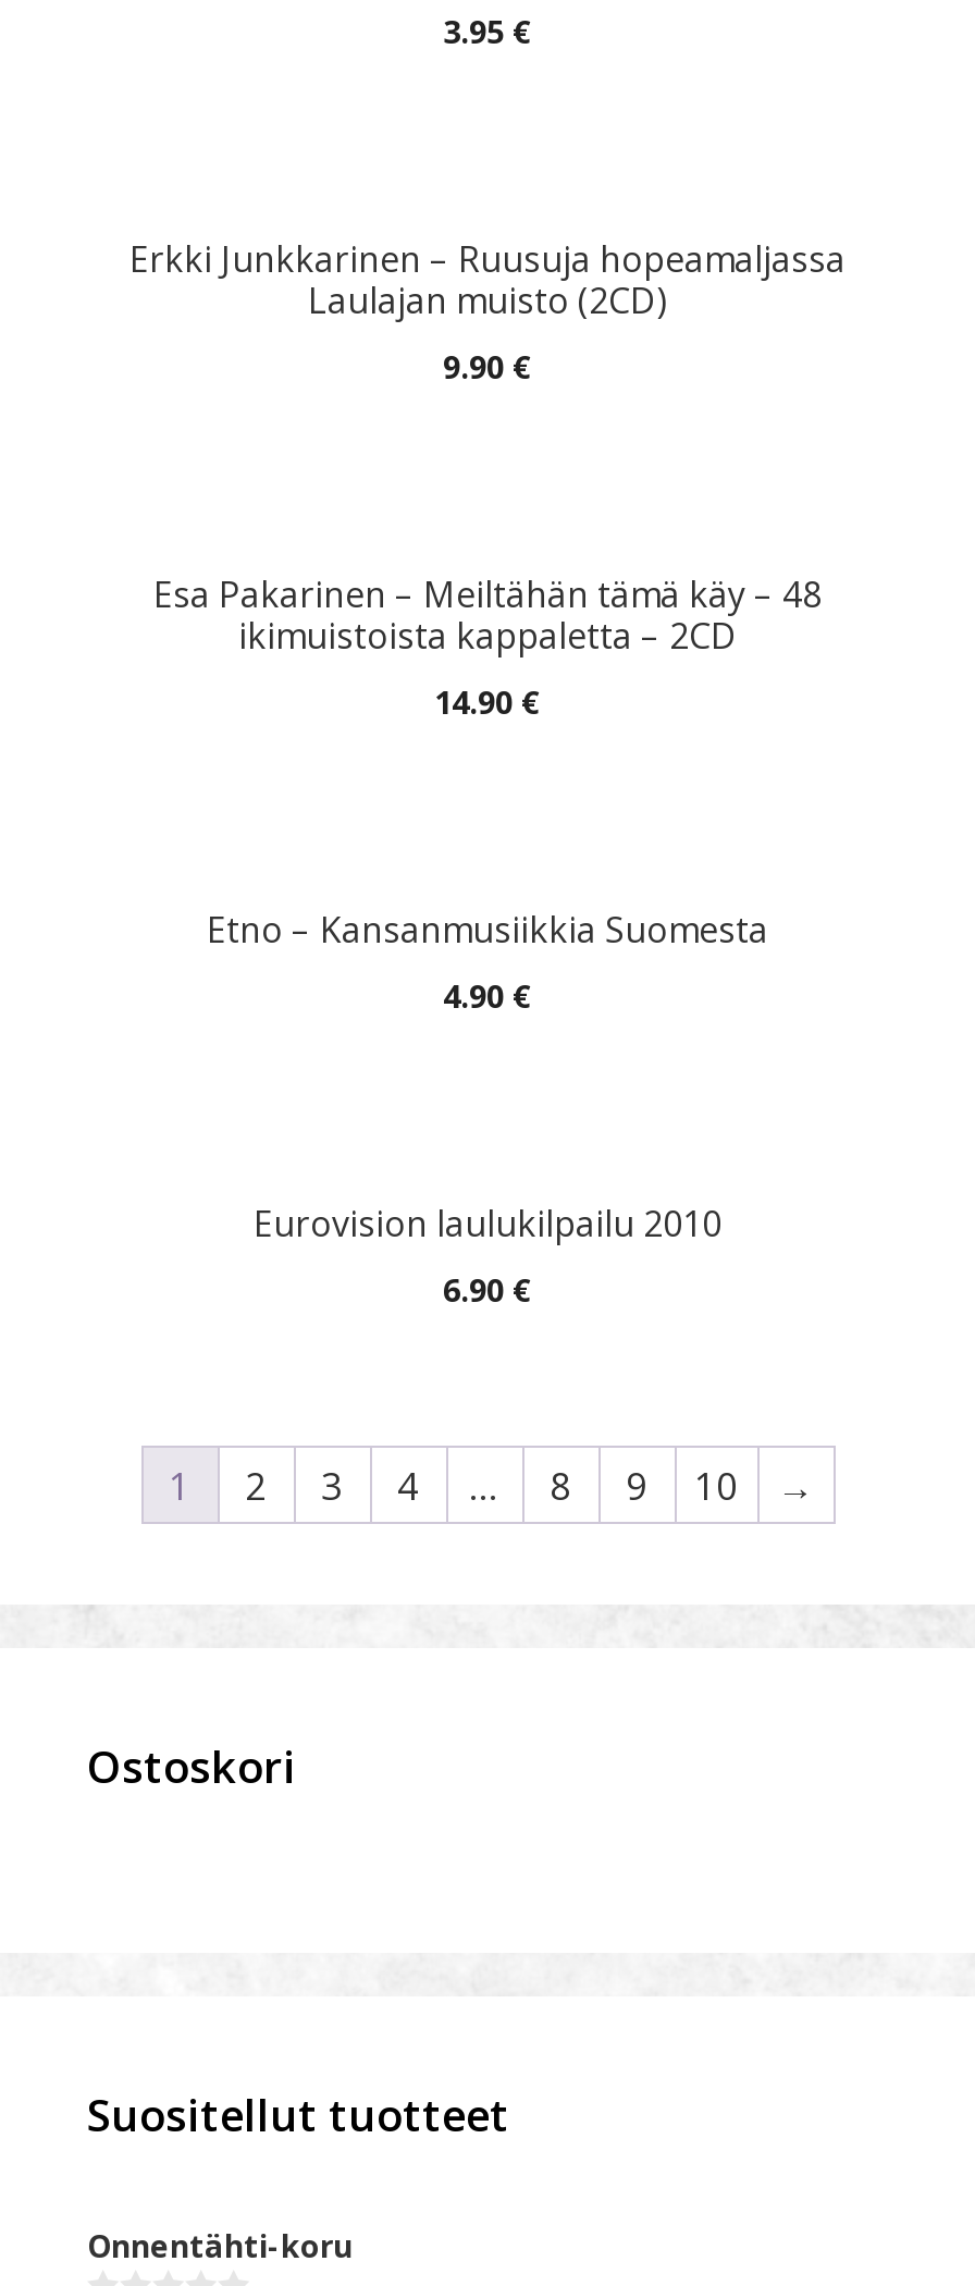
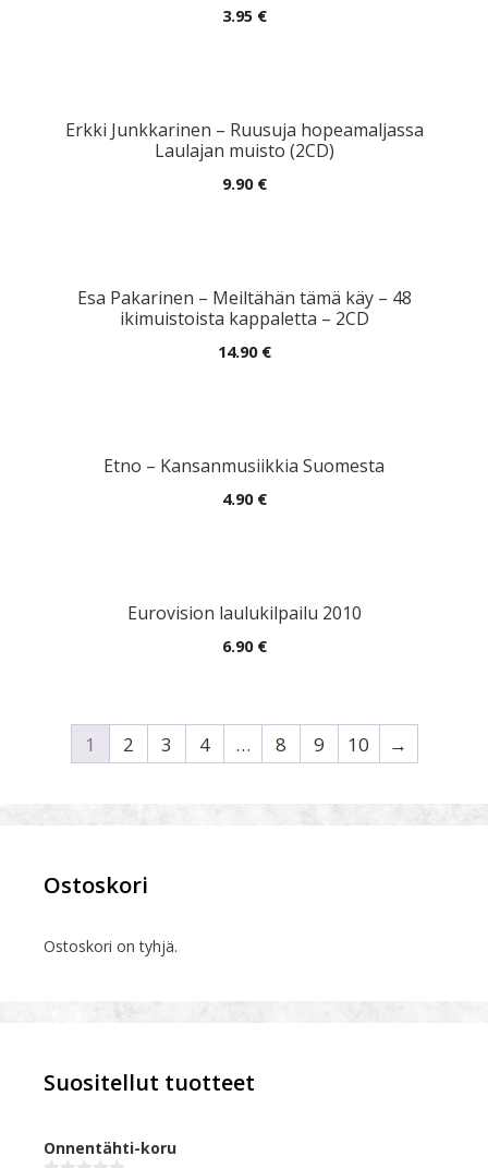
none -> [44,936,178,957] Ostoskori on tyhjä.

